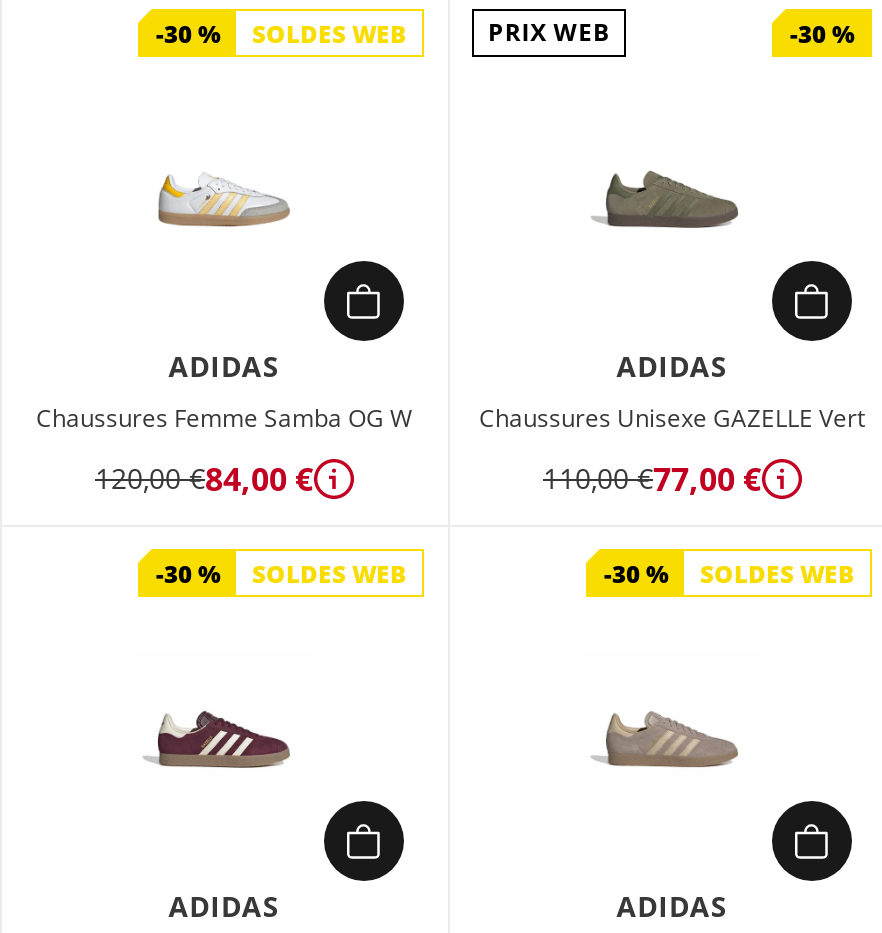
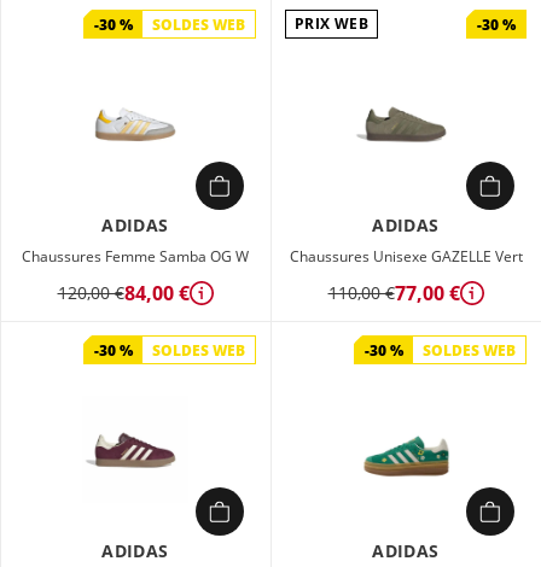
[592,711,744,783] [image] -> [361,434,450,478] [image]

